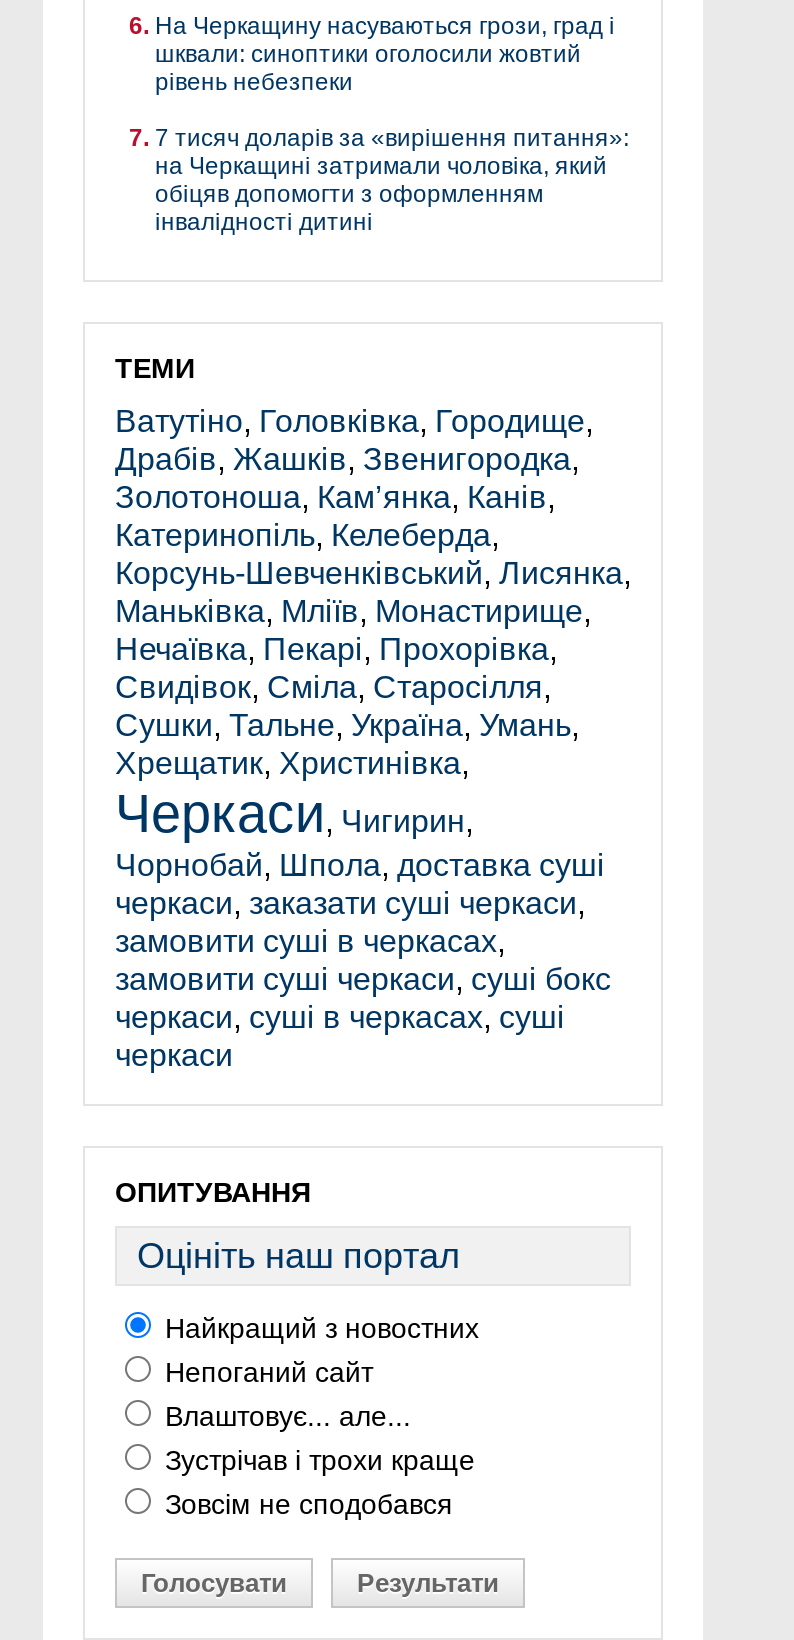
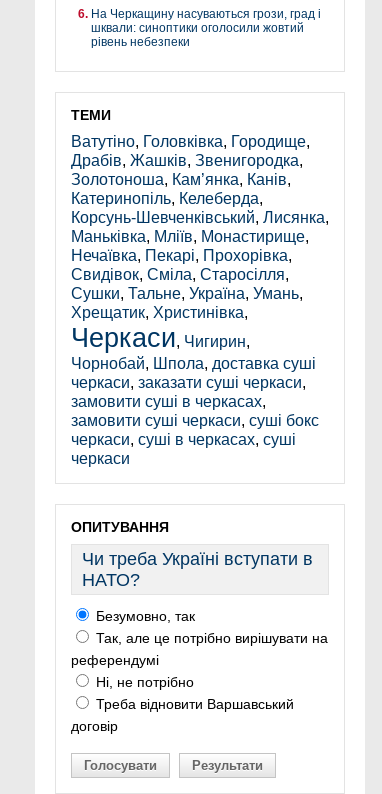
[155,125,629,237] 7 тисяч доларів за «вирішення питання»: | на Черкащині затримали чоловіка, який | обіцяв допомогти з оформленням | інвалідності дитині -> none
moved [115,353,631,1209] -> [71,107,329,535]: ТЕМИ | Ватутіно, Головківка, Городище, | Драбів, Жашків, Звенигородка, | ... | черкаси | ОПИТУВАННЯ
[137,1237,461,1277] Оцініть наш портал -> [82,549,313,590] Чи треба Україні вступати в | НАТО?
[157,1313,479,1521] Найкращий з новостних | Непоганий сайт | Влаштовує... але... | Зустрічав і трохи краще | Зовсім не сподобався -> [71,608,328,734] Безумовно, так | Так, але це потрібно вирішувати на | референдумі | Ні, не потрібно | Треба відновити Варшавський | договір

